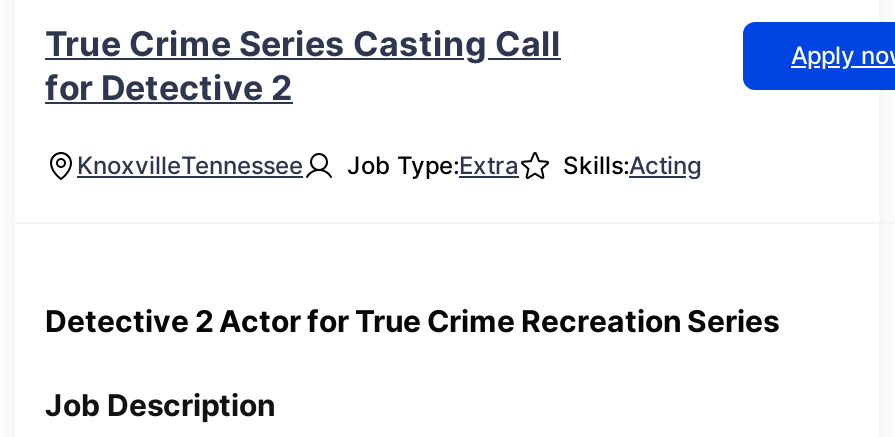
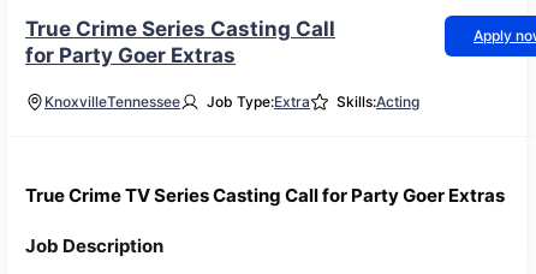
[45,67,293,107] for Detective 2 -> [25,43,236,67] for Party Goer Extras
[45,301,779,339] Detective 2 Actor for True Crime Recreation Series -> [25,184,505,206] True Crime TV Series Casting Call for Party Goer Extras

